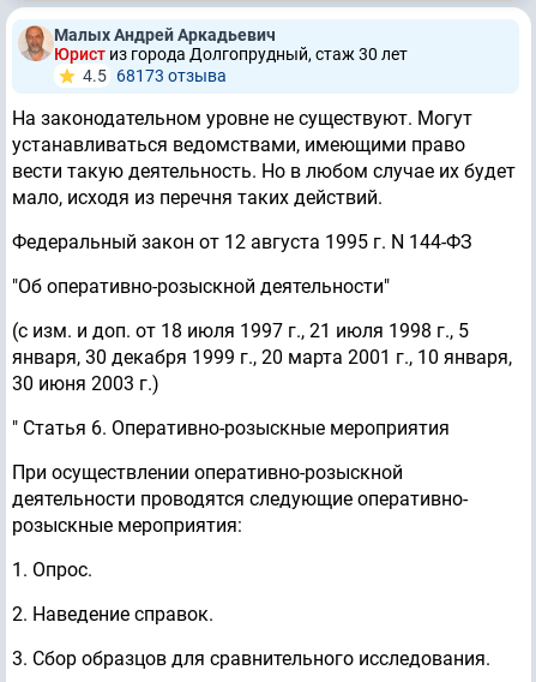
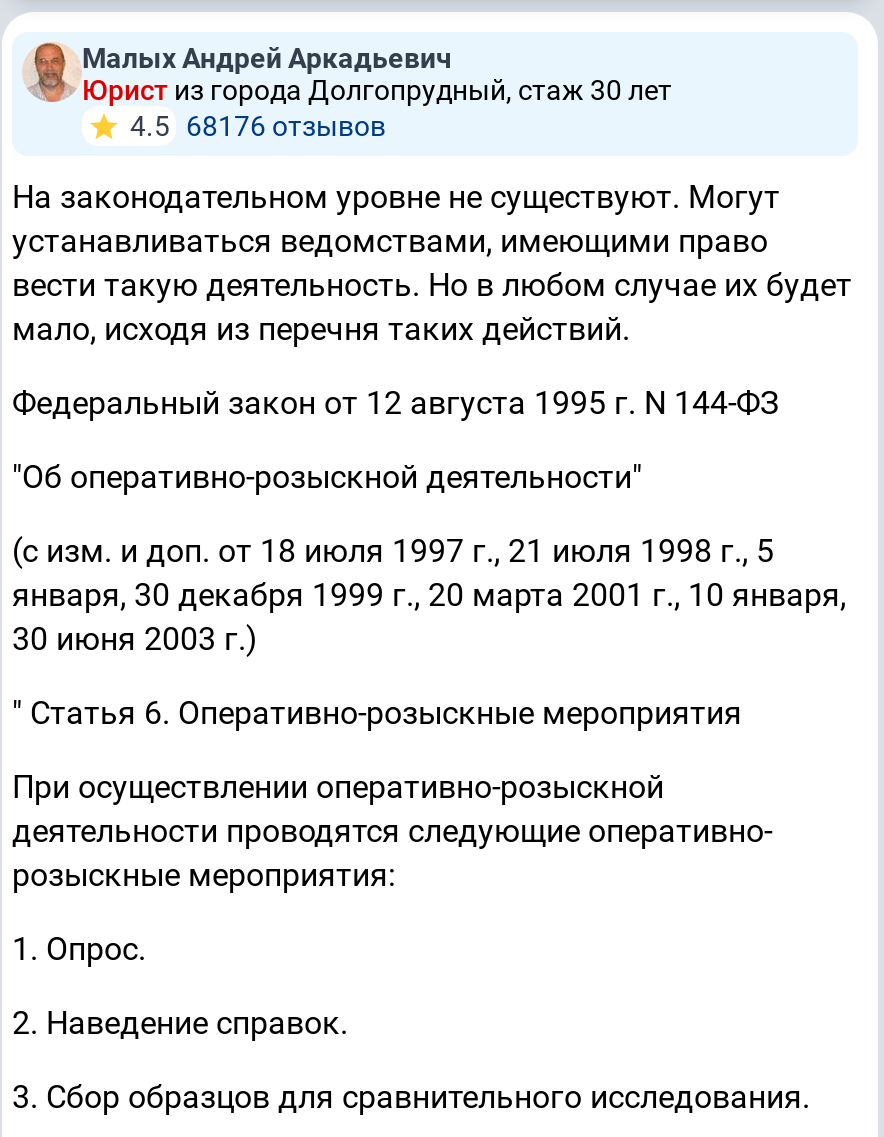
[83,66,227,85] 4.5 68173 отзывa -> [130,110,386,142] 4.5 68176 отзывов

